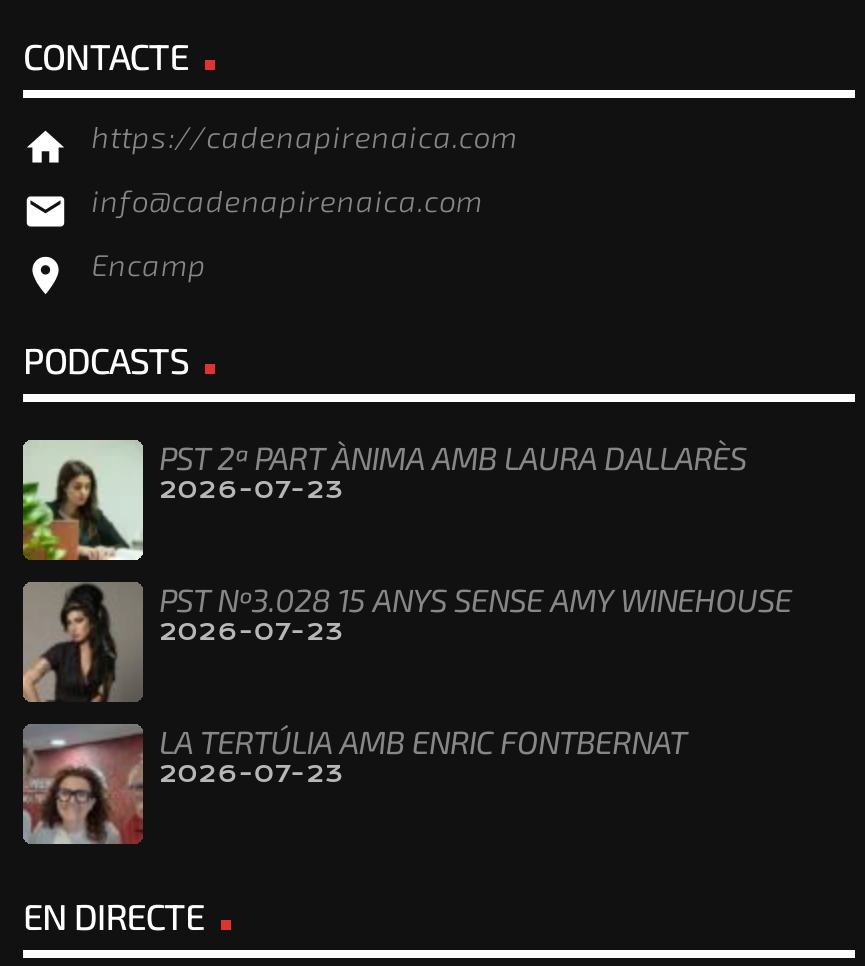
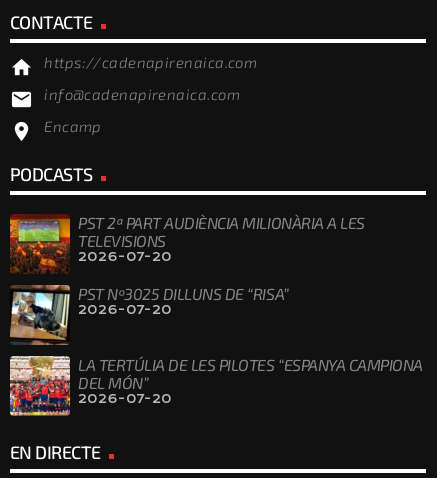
[21,438,746,562] [image] | PST 2ª PART ÀNIMA AMB LAURA DALLARÈS | 2026-07-23 -> [9,213,365,274] [image] | PST 2ª PART AUDIÈNCIA MILIONÀRIA A LES | TELEVISIONS | 2026-07-20
[21,580,792,702] [image] | PST Nº3.028 15 ANYS SENSE AMY WINEHOUSE | 2026-07-23 -> [10,284,289,346] [image] | PST Nº3025 DILLUNS DE “RISA” | 2026-07-20
[21,722,686,844] [image] | LA TERTÚLIA AMB ENRIC FONTBERNAT | 2026-07-23 -> [9,355,423,416] [image] | LA TERTÚLIA DE LES PILOTES “ESPANYA CAMPIONA | DEL MÓN” | 2026-07-20

